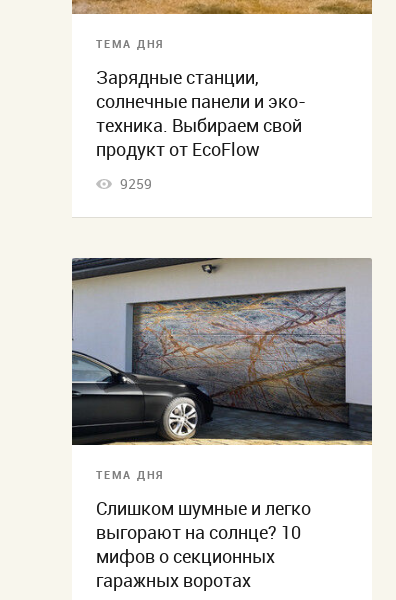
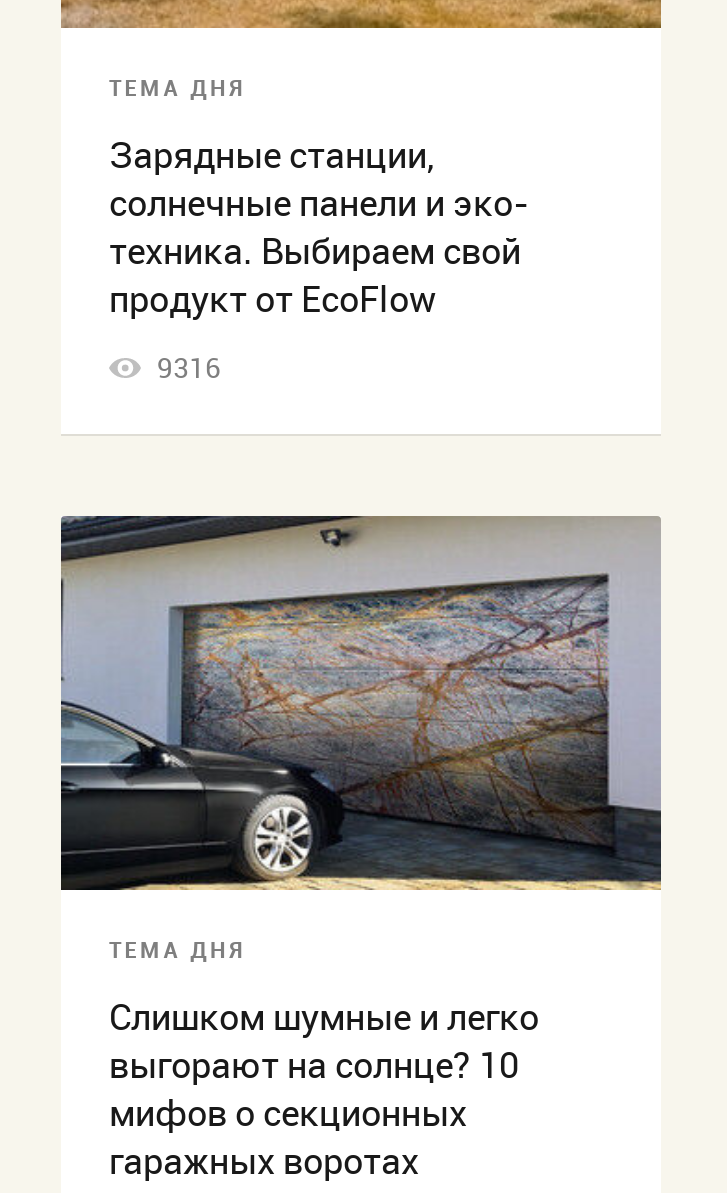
[120,176,152,192] 9259 -> [157,352,221,384] 9316

